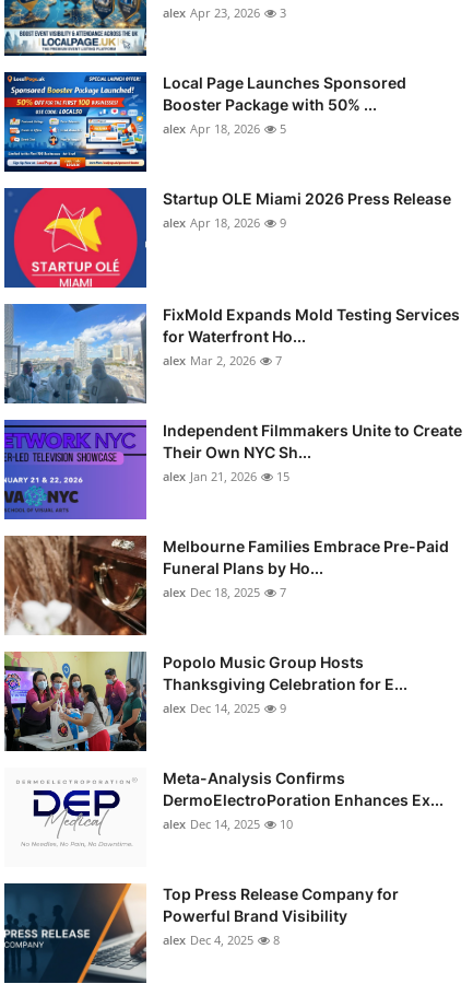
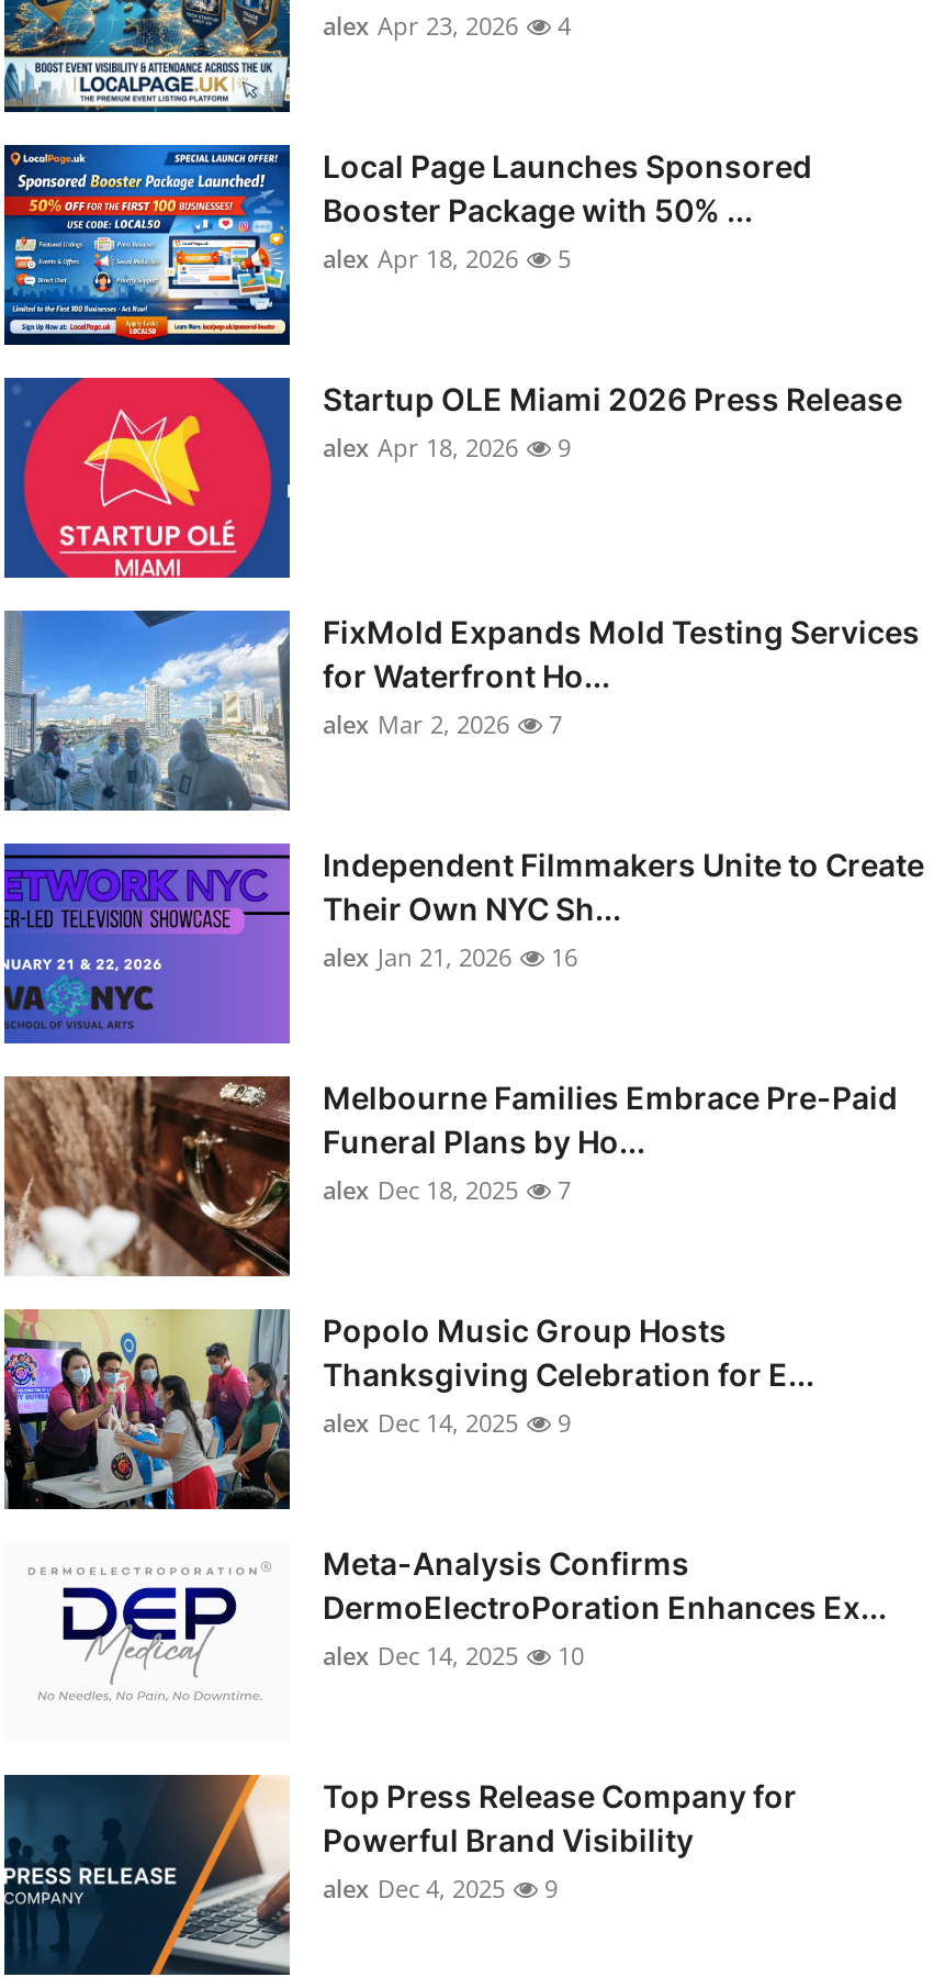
[163,4,286,21] alex Apr 23, 2026 3 -> [323,9,571,42] alex Apr 23, 2026 4
[163,468,289,484] alex Jan 21, 2026 15 -> [323,940,577,973] alex Jan 21, 2026 16
[163,932,280,948] alex Dec 4, 2025 8 -> [323,1872,558,1905] alex Dec 4, 2025 9

